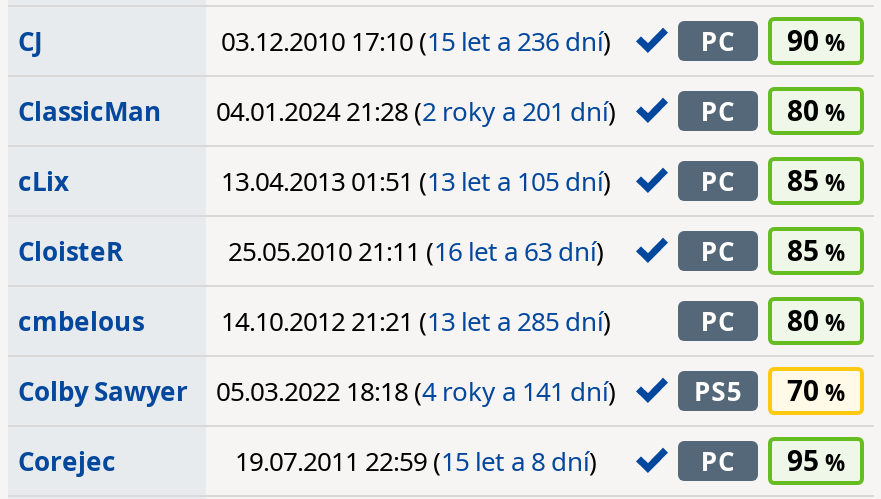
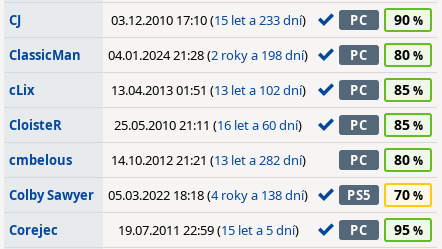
[221,23,611,59] 03.12.2010 17:10 (15 let a 236 dní) -> [110,11,305,29] 03.12.2010 17:10 (15 let a 233 dní)
[18,93,616,129] ClassicMan 04.01.2024 21:28 (2 roky a 201 dní) -> [9,46,308,64] ClassicMan 04.01.2024 21:28 (2 roky a 198 dní)
[221,163,611,199] 13.04.2013 01:51 (13 let a 105 dní) -> [110,81,305,99] 13.04.2013 01:51 (13 let a 102 dní)
[228,233,604,269] 25.05.2010 21:11 (16 let a 63 dní) -> [114,116,302,134] 25.05.2010 21:11 (16 let a 60 dní)
[221,303,611,339] 14.10.2012 21:21 (13 let a 285 dní) -> [110,151,305,169] 14.10.2012 21:21 (13 let a 282 dní)
[18,373,616,409] Colby Sawyer 05.03.2022 18:18 (4 roky a 141 dní) -> [9,186,308,204] Colby Sawyer 05.03.2022 18:18 (4 roky a 138 dní)
[235,443,597,479] 19.07.2011 22:59 (15 let a 8 dní) -> [117,221,298,239] 19.07.2011 22:59 (15 let a 5 dní)

